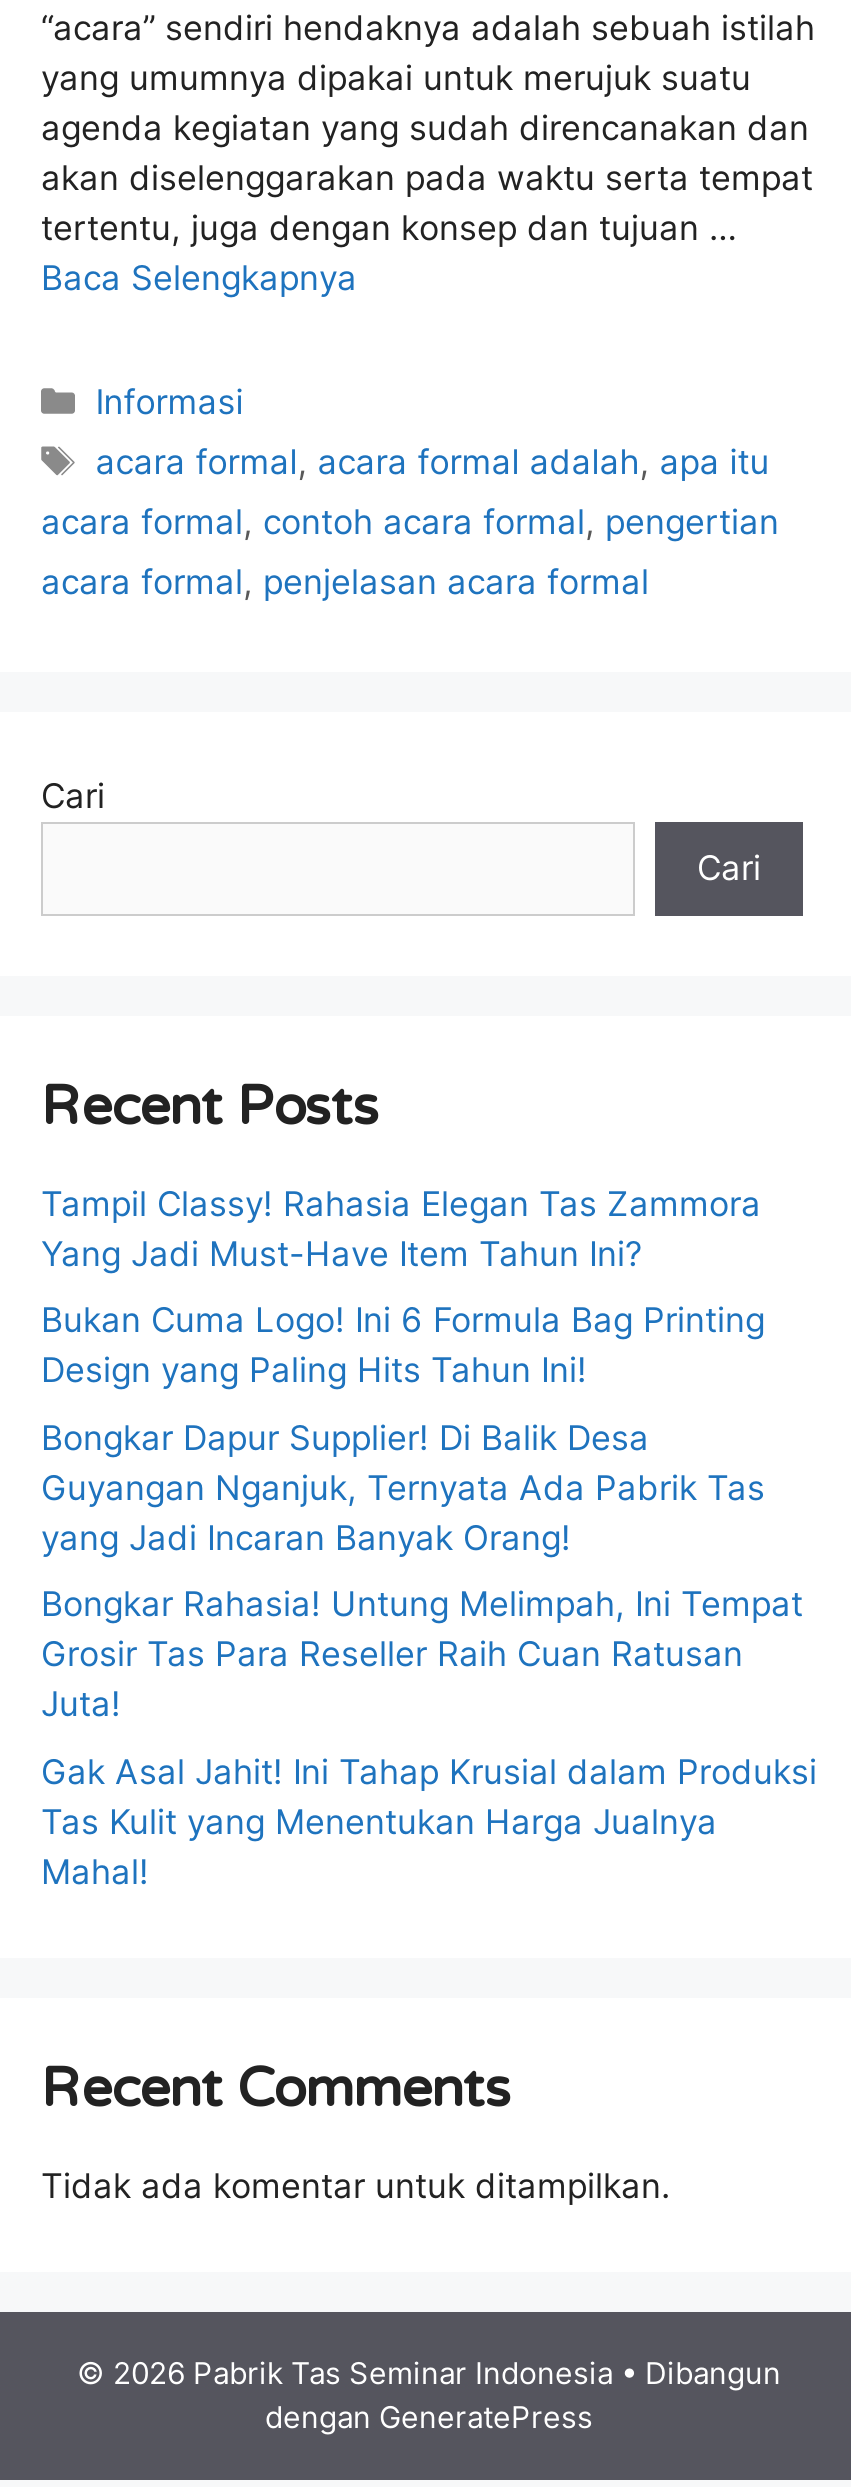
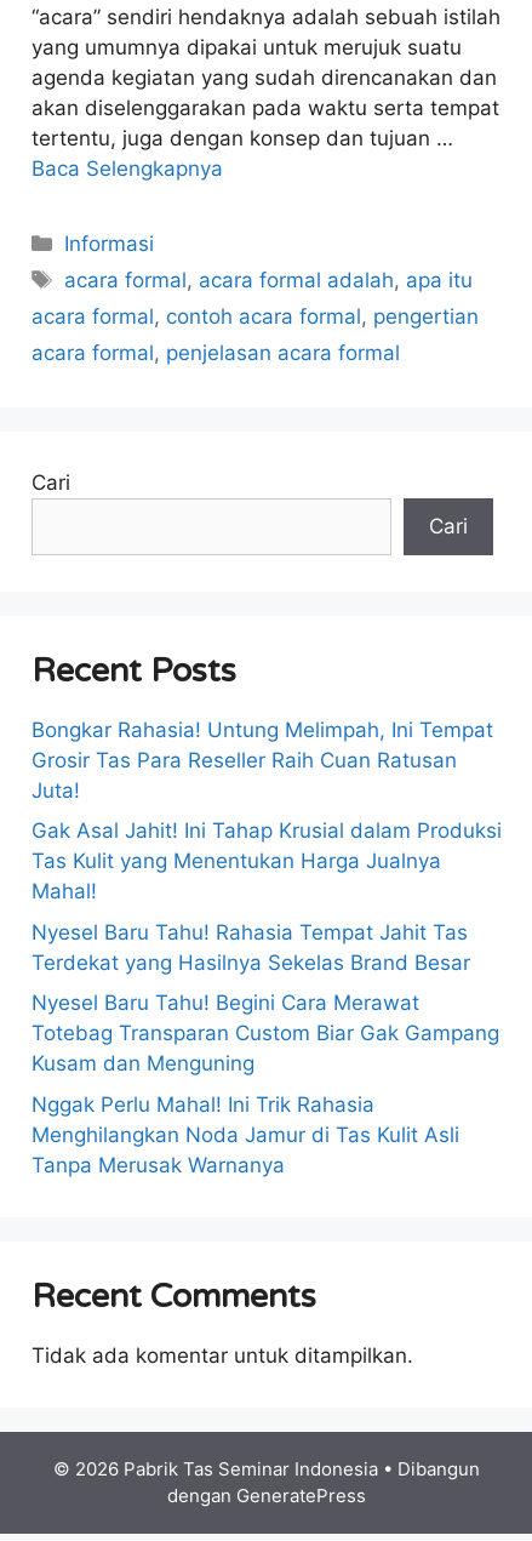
[41,1183,765,1557] Tampil Classy! Rahasia Elegan Tas Zammora | Yang Jadi Must-Have Item Tahun Ini? | Bukan Cuma Logo! Ini 6 Formula Bag Printing | Design yang Paling Hits Tahun Ini! | Bongkar Dapur Supplier! Di Balik Desa | Guyangan Nganjuk, Ternyata Ada Pabrik Tas | yang Jadi Incaran Banyak Orang! -> none
moved [41,1584,817,1891] -> [32,717,502,903]: Bongkar Rahasia! Untung Melimpah, Ini Tempat | Grosir Tas Para Reseller Raih Cuan Ratusan | Juta! | Gak Asal Jahit! Ini Tahap Krusial dalam Produksi | Tas Kulit yang Menentukan Harga Jualnya | Mahal!
none -> [32,920,499,1177] Nyesel Baru Tahu! Rahasia Tempat Jahit Tas | Terdekat yang Hasilnya Sekelas Brand Besar | Nyesel Baru Tahu! Begini Cara Merawat | Totebag Transparan Custom Biar Gak Gampang | Kusam dan Menguning | Nggak Perlu Mahal! Ini Trik Rahasia | Menghilangkan Noda Jamur di Tas Kulit Asli | Tanpa Merusak Warnanya

